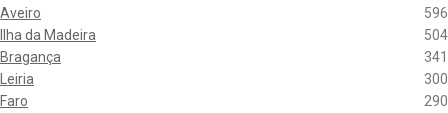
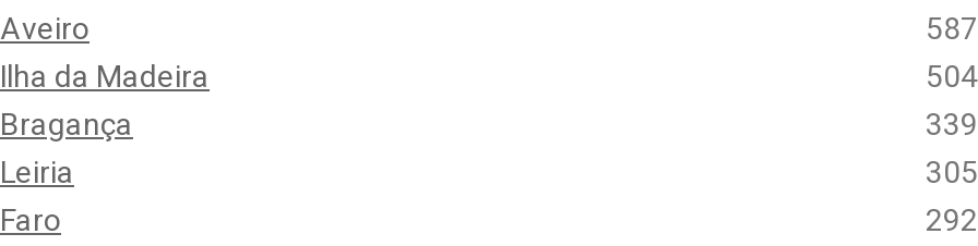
[424,5,448,21] 596 -> [926,11,978,46] 587
[424,49,448,65] 341 -> [926,107,978,142] 339
[424,71,448,87] 300 -> [926,155,978,189] 305
[424,93,448,109] 290 -> [926,202,978,237] 292

